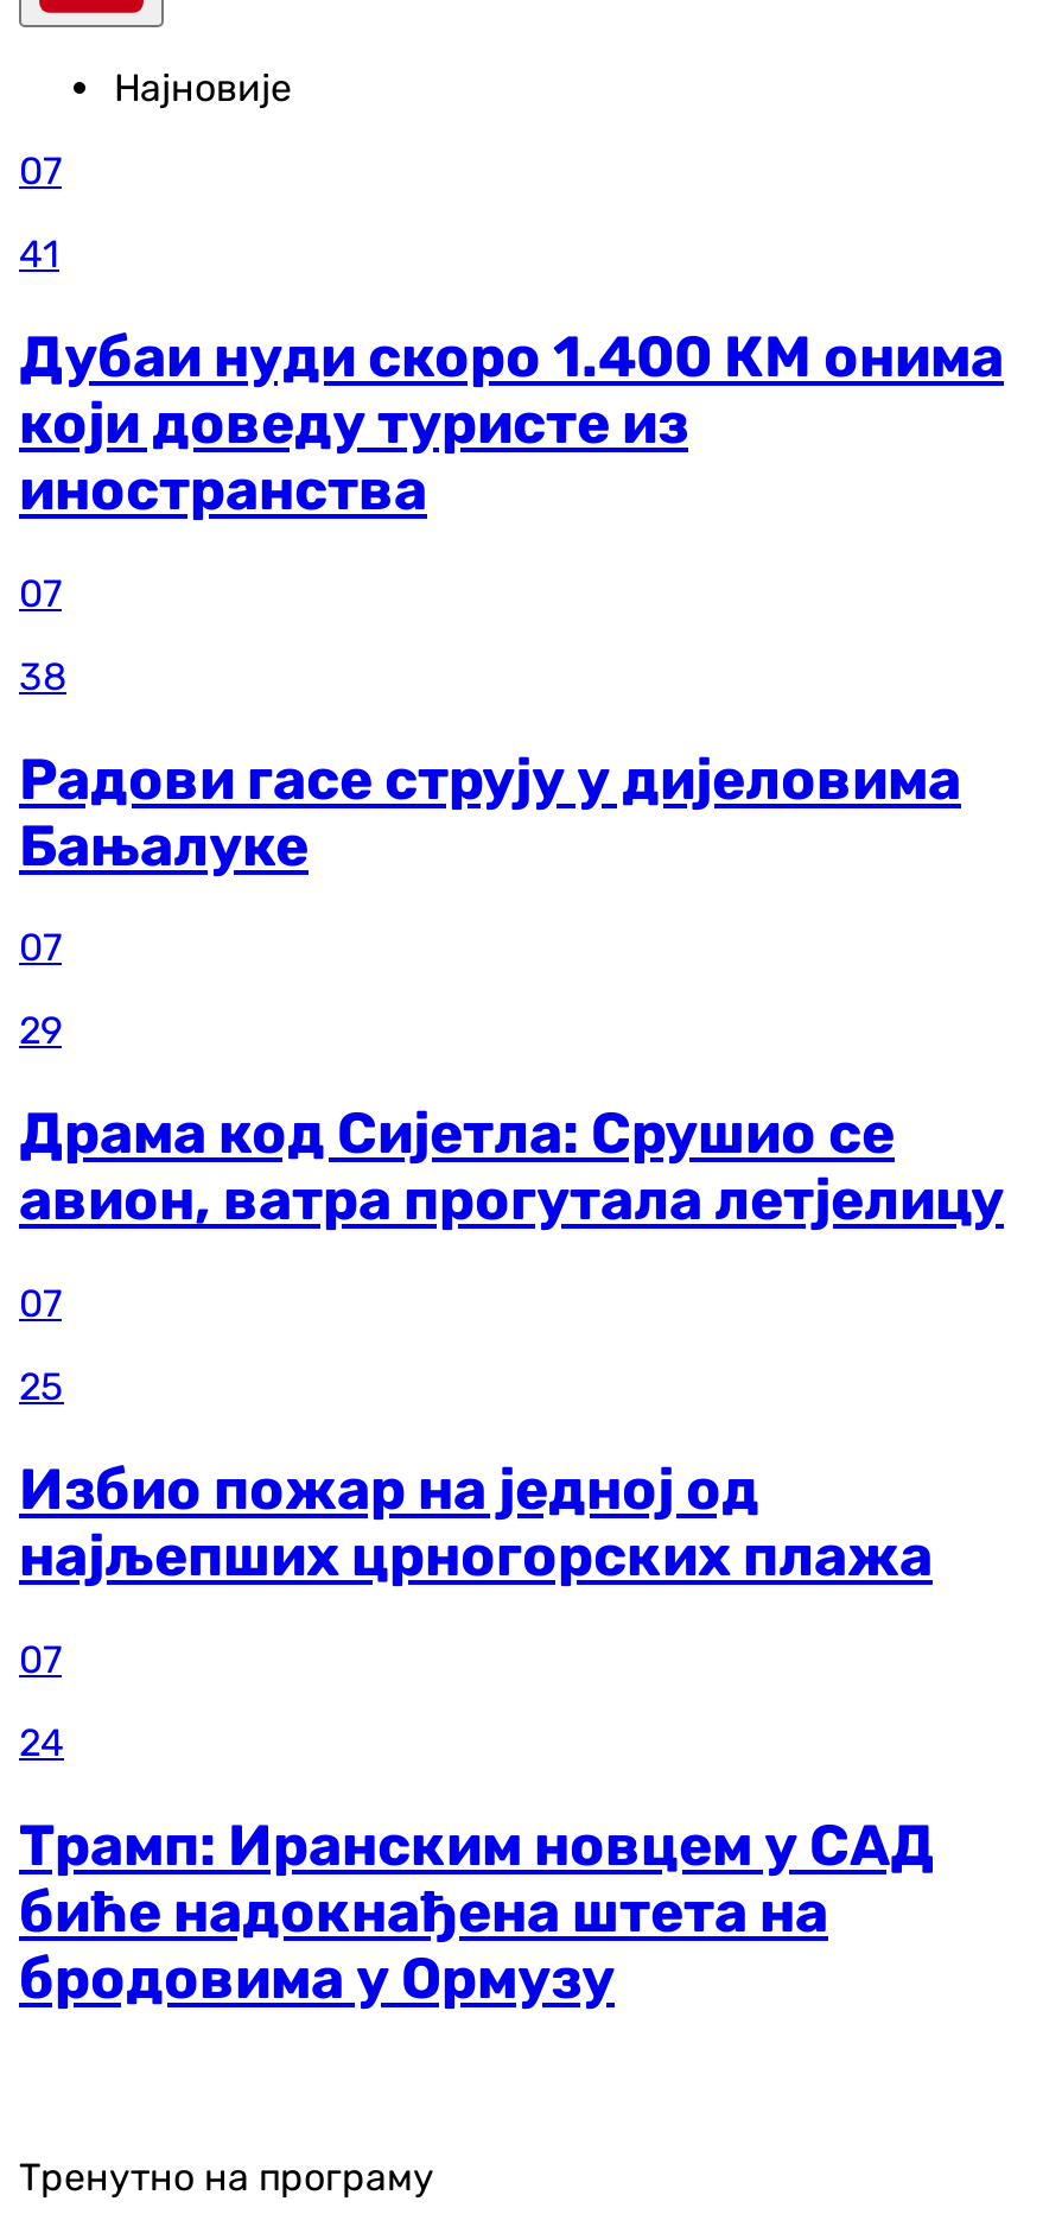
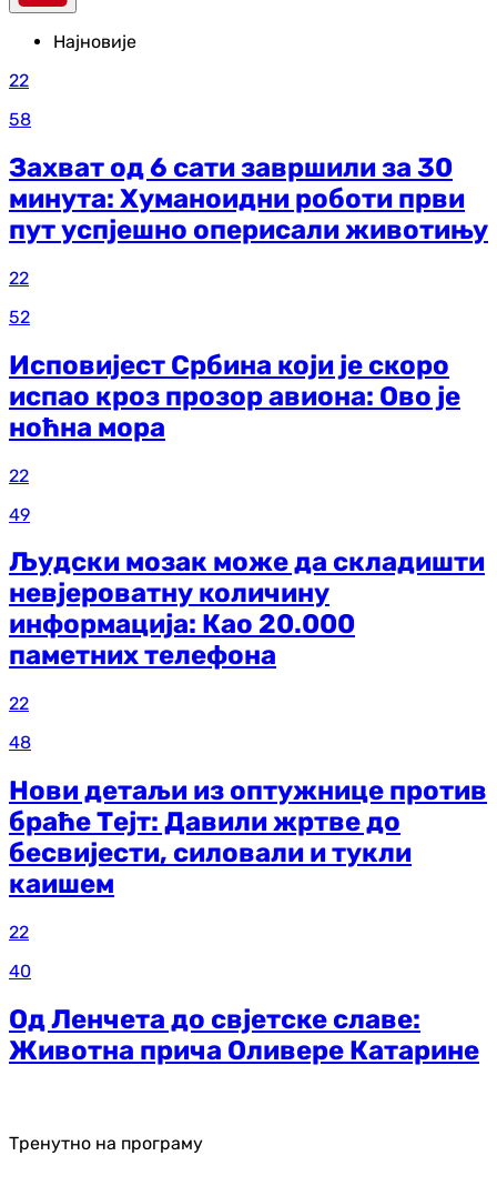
[19,148,62,193] 07 -> [9,70,29,91] 22
[19,231,59,276] 41 -> [9,109,31,130] 58
[19,324,1004,523] Дубаи нуди скоро 1.400 КМ онима | који доведу туристе из | иностранства -> [9,152,488,245] Захват од 6 сати завршили за 30 | минута: Хуманоидни роботи први | пут успјешно оперисали животињу
[19,570,62,615] 07 -> [9,267,29,288] 22
[19,653,66,699] 38 -> [9,306,30,327] 52
[19,746,961,879] Радови гасе струју у дијеловима | Бањалуке -> [9,349,460,443] Исповијест Србина који је скоро | испао кроз прозор авиона: Ово је | ноћна мора
[19,926,62,971] 07 -> [9,465,29,486] 22
[19,1009,62,1054] 29 -> [9,504,30,525] 49
[19,1101,1004,1234] Драма код Сијетла: Срушио се | авион, ватра прогутала летјелицу -> [9,547,485,671] Људски мозак може да складишти | невјероватну количину | информација: Као 20.000 | паметних телефона
[19,1282,62,1327] 07 -> [9,693,29,714] 22
[19,1365,64,1410] 25 -> [9,732,31,753] 48
[19,1457,933,1590] Избио пожар на једној од | најљепших црногорских плажа -> [9,775,487,900] Нови детаљи из оптужнице против | браће Тејт: Давили жртве до | бесвијести, силовали и тукли | каишем
[19,1637,62,1682] 07 -> [9,922,29,943] 22
[19,1720,64,1766] 24 -> [9,961,31,982] 40
[19,1813,935,2012] Трамп: Иранским новцем у САД | биће надокнађена штета на | бродовима у Ормузу -> [9,1004,479,1066] Од Ленчета до свјетске славе: | Животна прича Оливере Катарине

